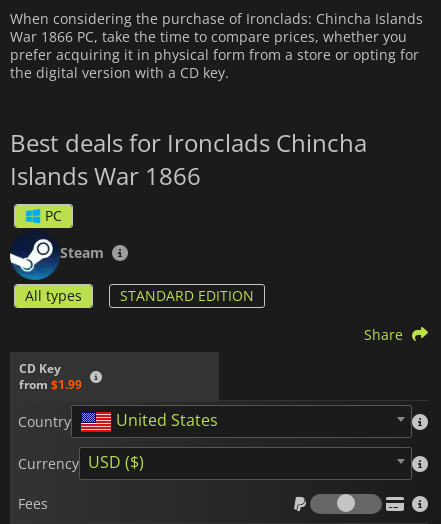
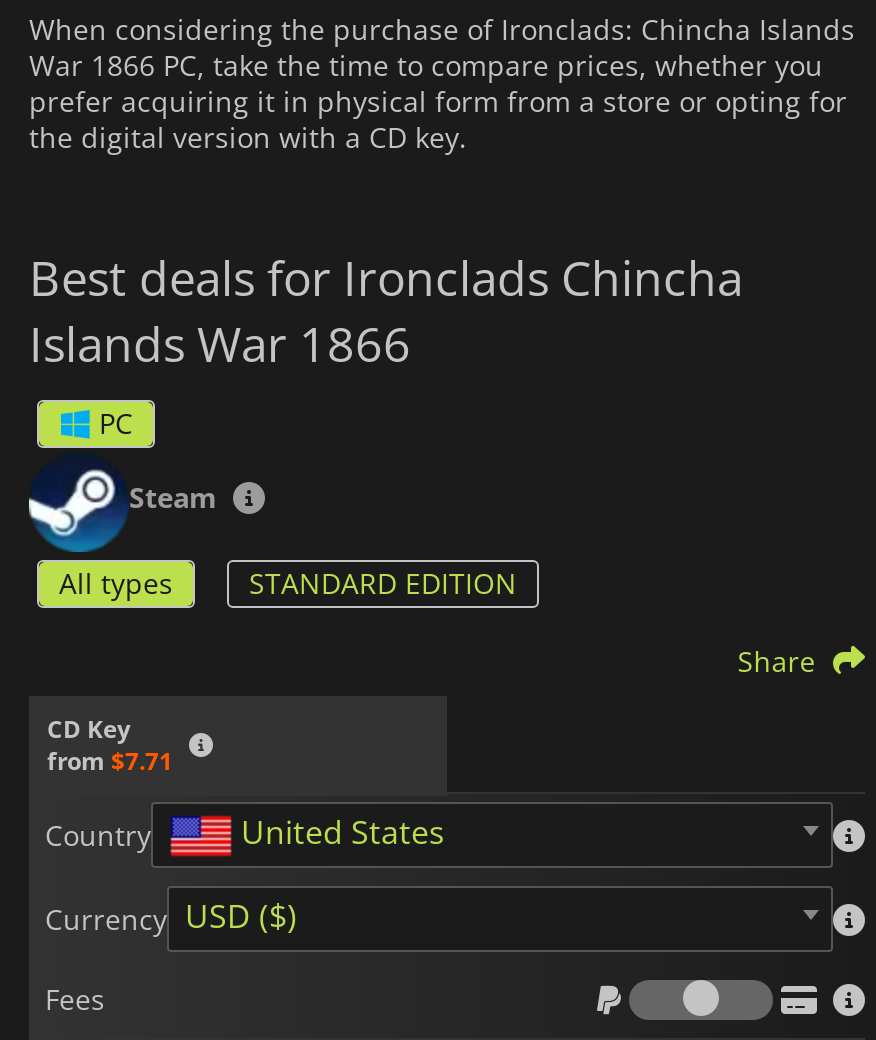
[19,376,82,393] from $1.99 -> [47,743,173,777] from $7.71

